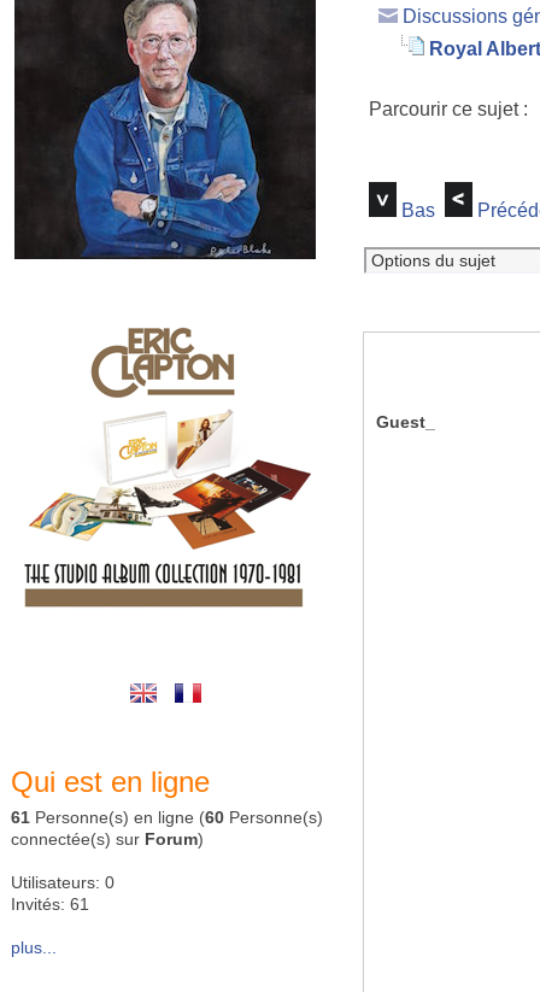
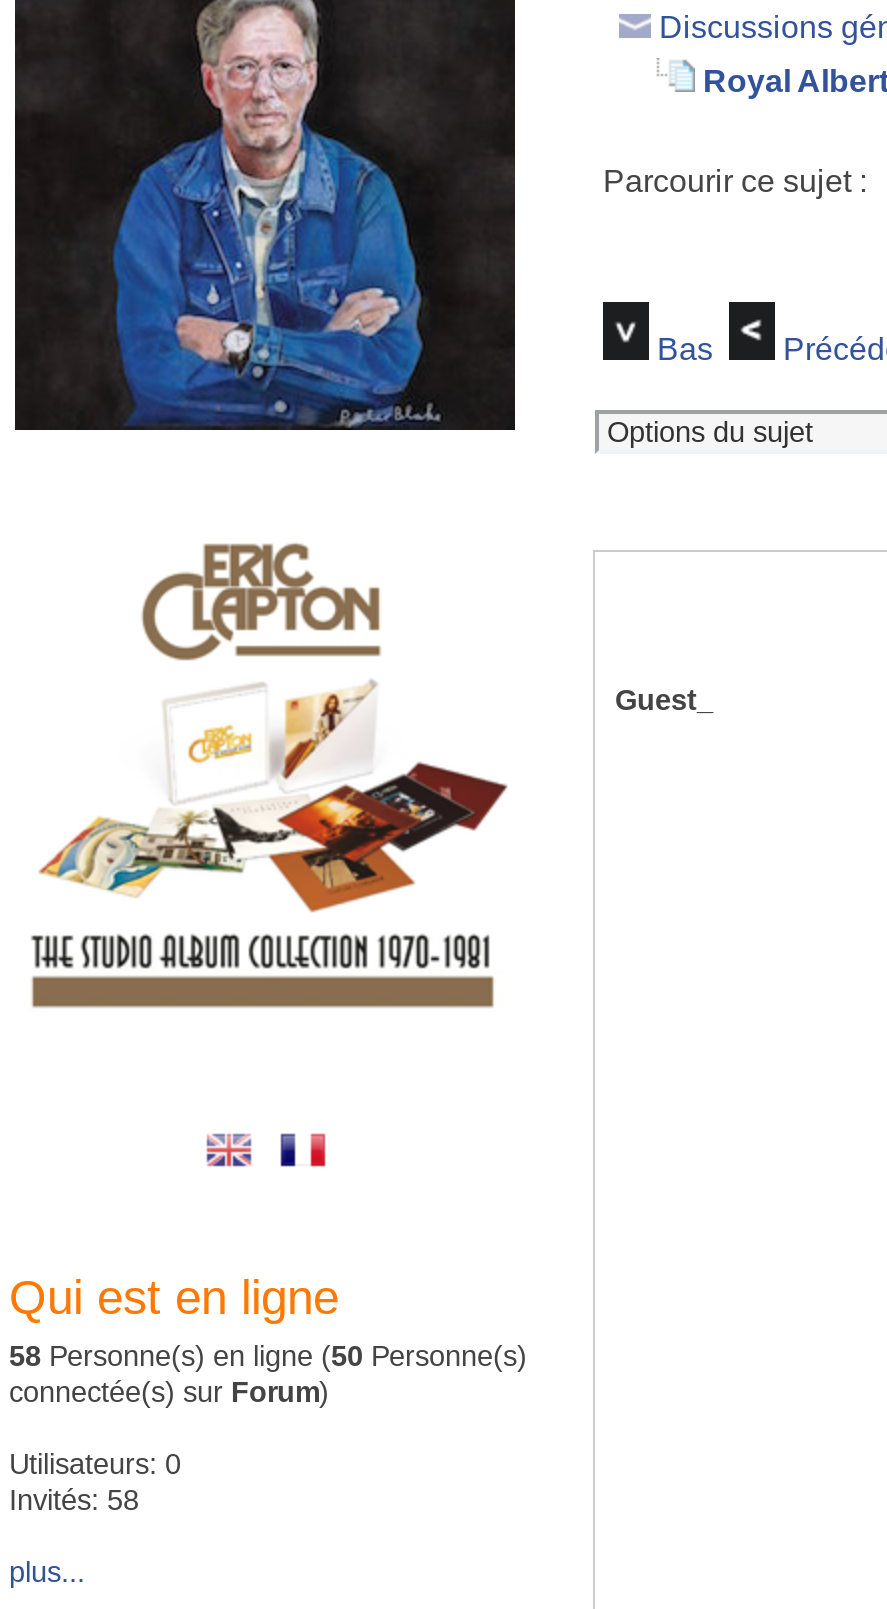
[11,808,323,827] 61 Personne(s) en ligne (60 Personne(s) -> [9,1340,527,1372] 58 Personne(s) en ligne (50 Personne(s)
[11,894,89,914] Invités: 61 -> [9,1484,139,1516] Invités: 58

